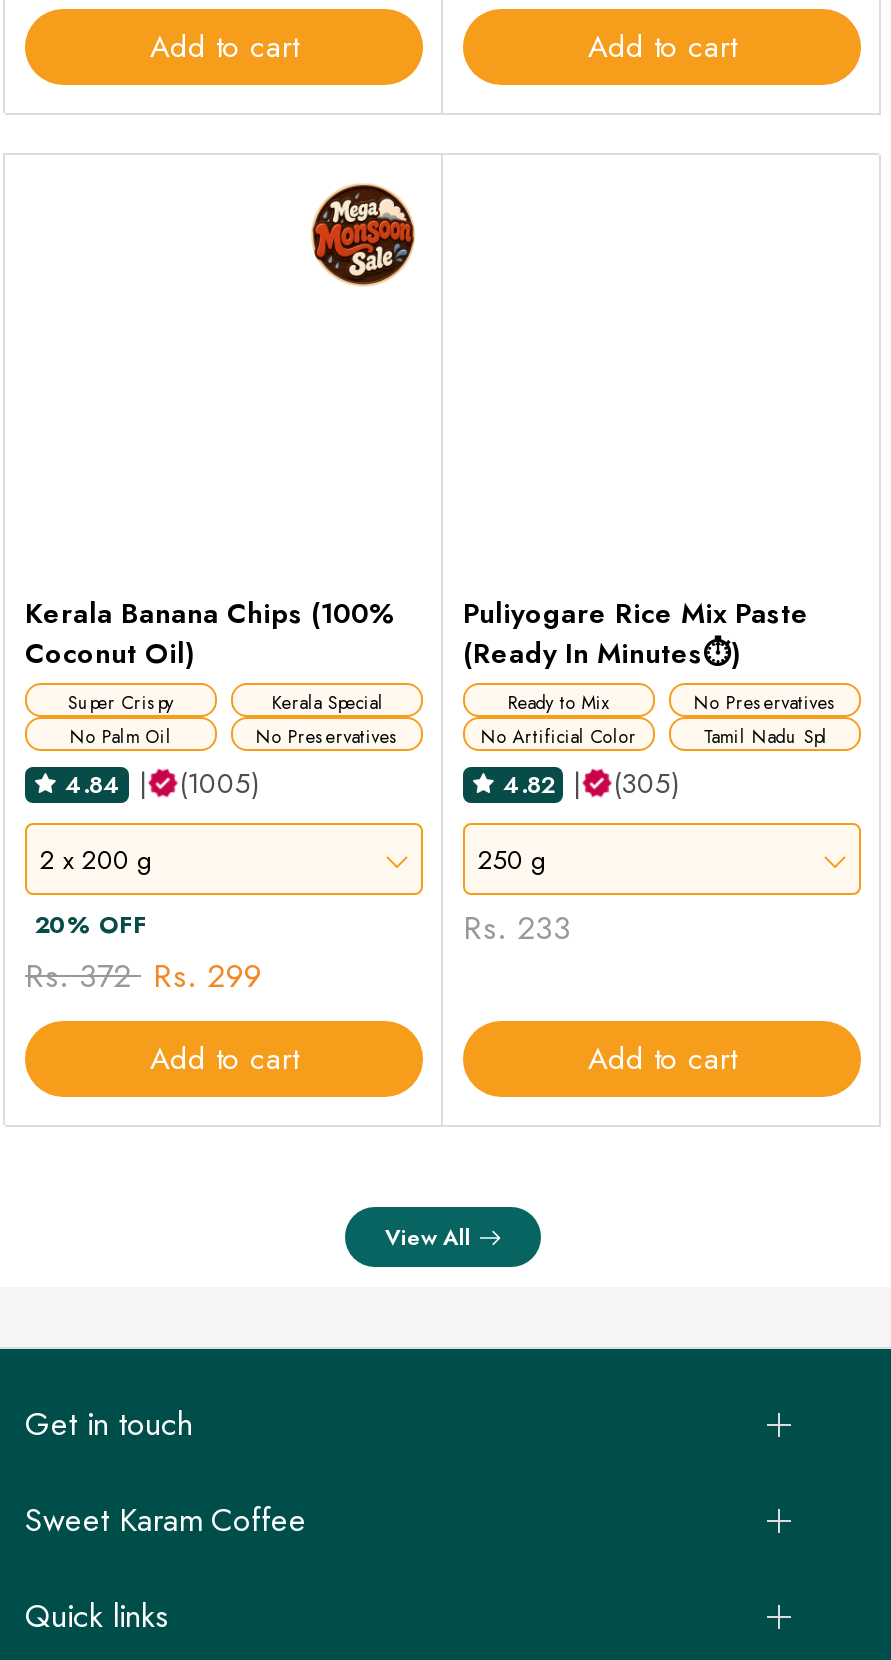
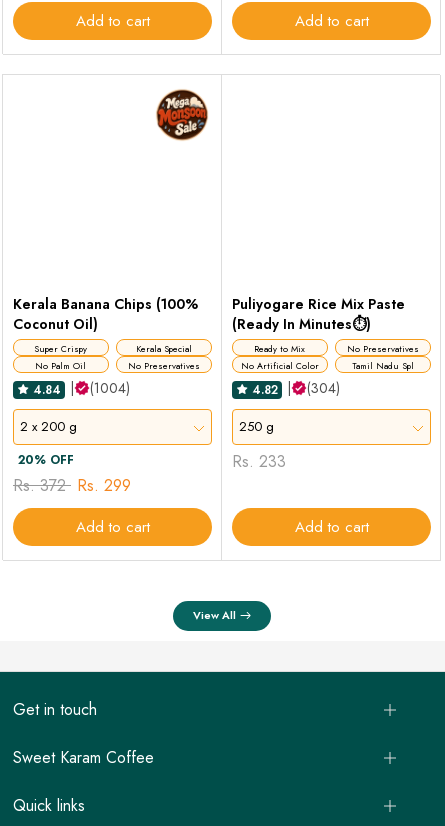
[179,763,259,803] (1005) -> [90,378,130,398] (1004)
[613,763,679,803] (305) -> [307,378,340,398] (304)

